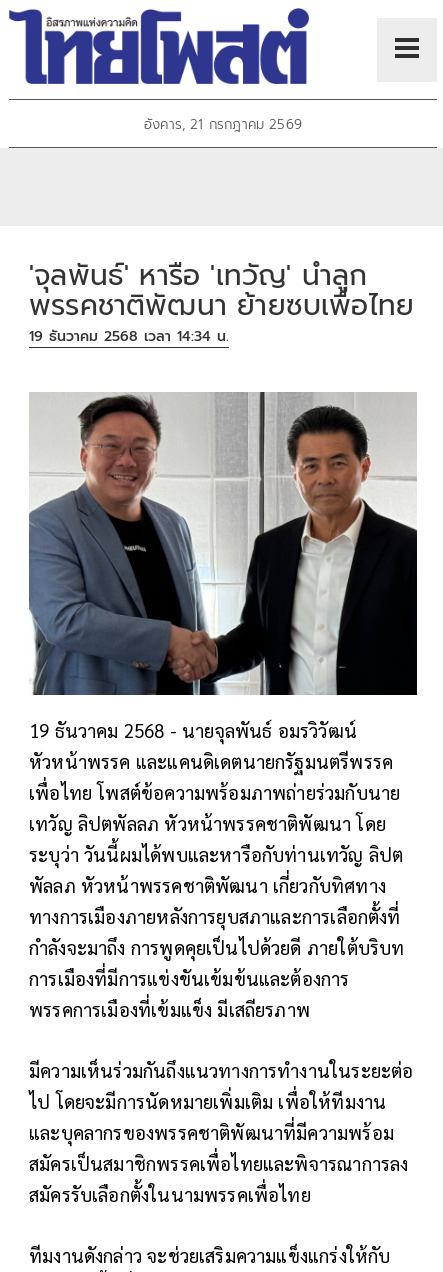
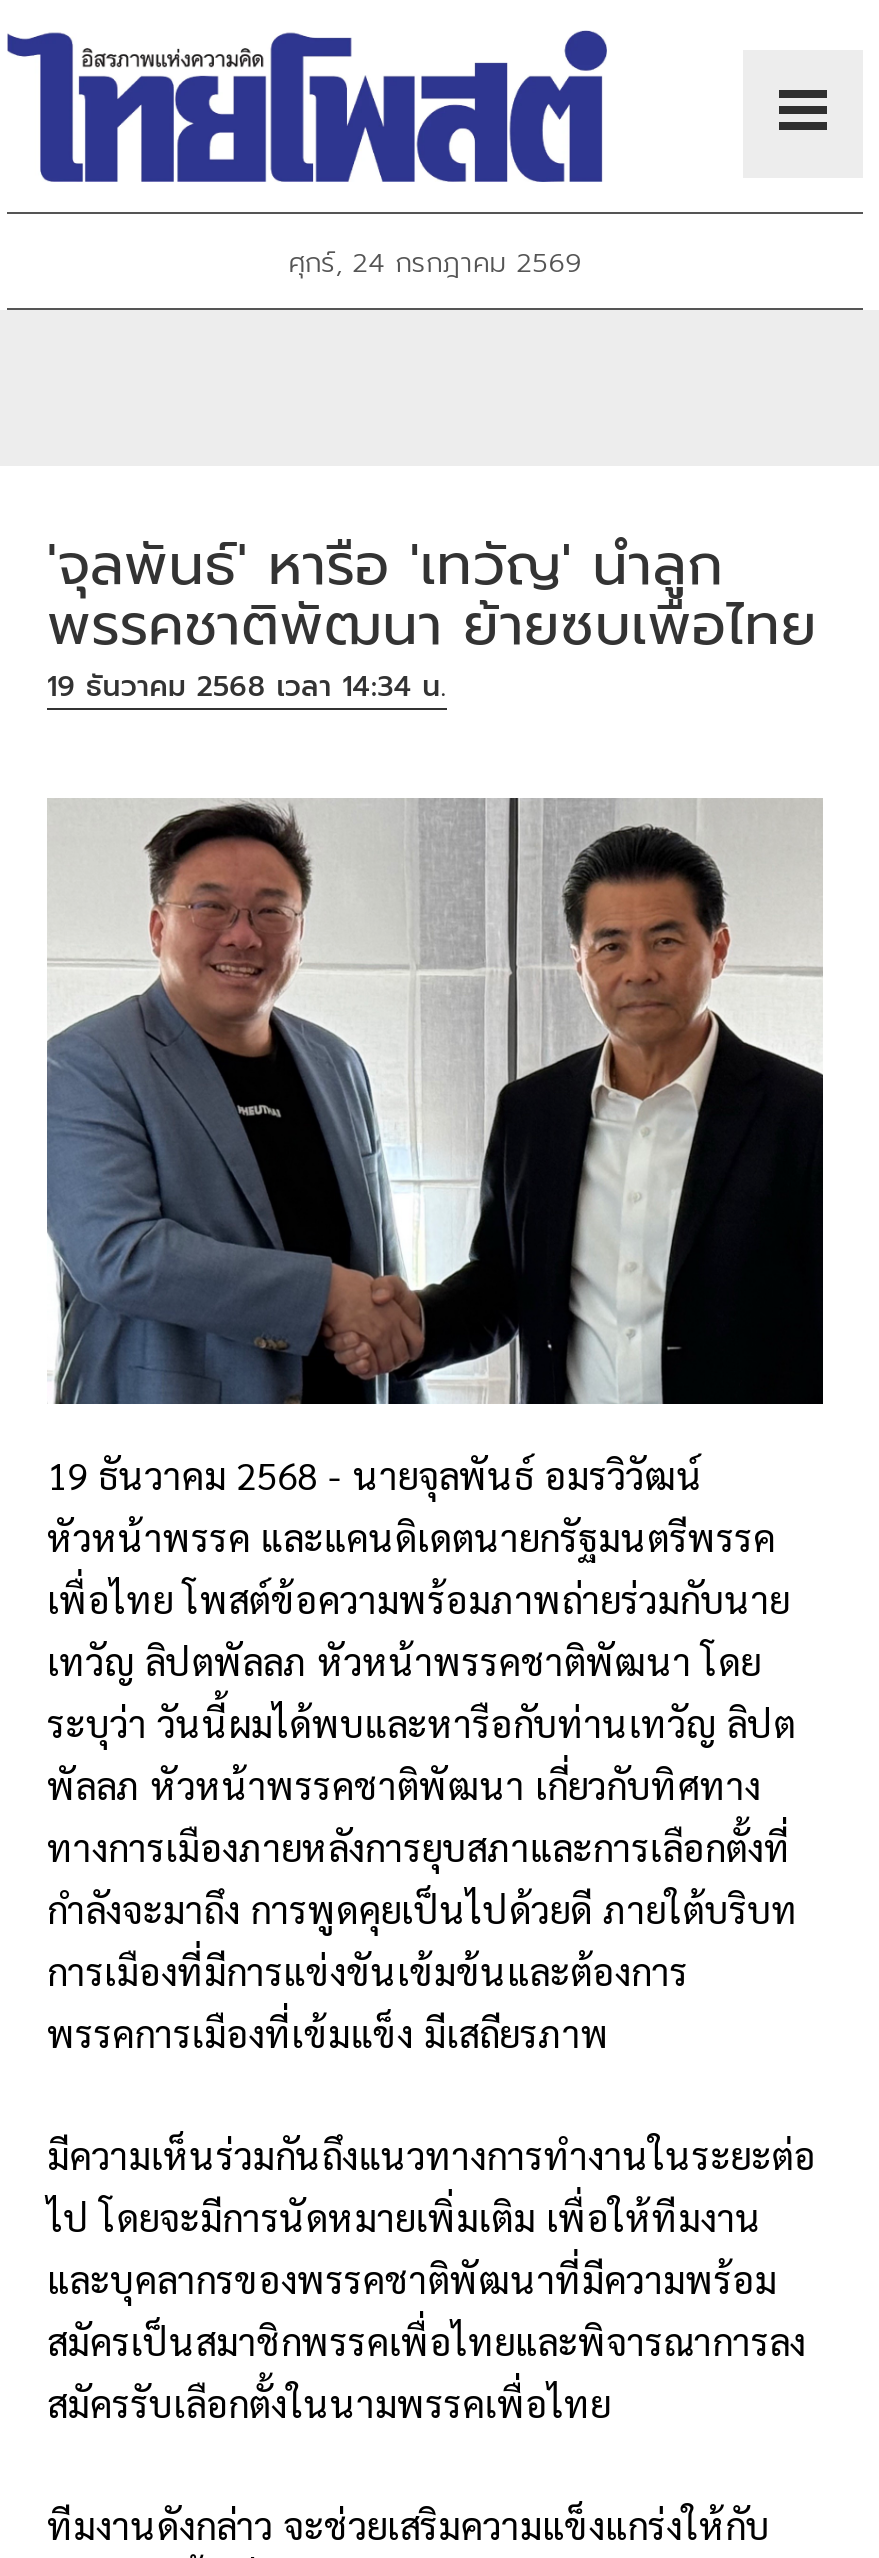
[144,114,302,135] อังคาร, 21 กรกฎาคม 2569 -> [288,243,582,285] ศุกร์, 24 กรกฎาคม 2569

